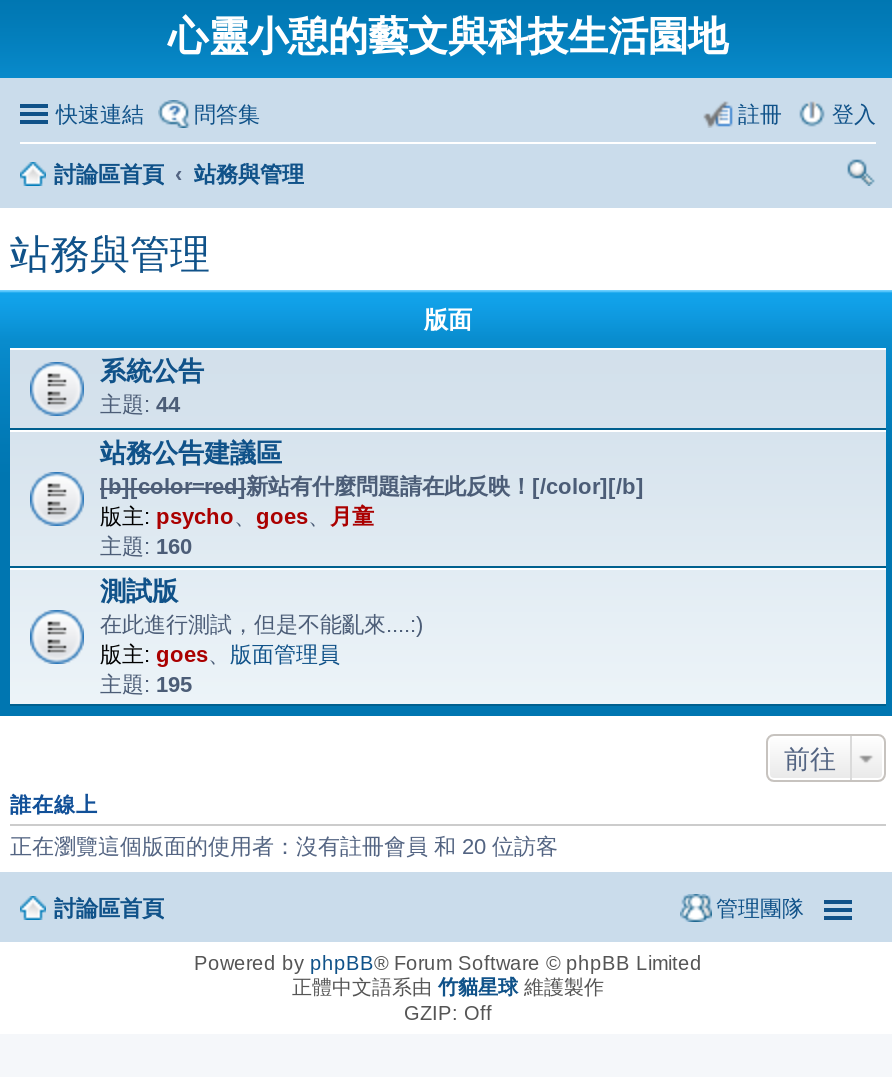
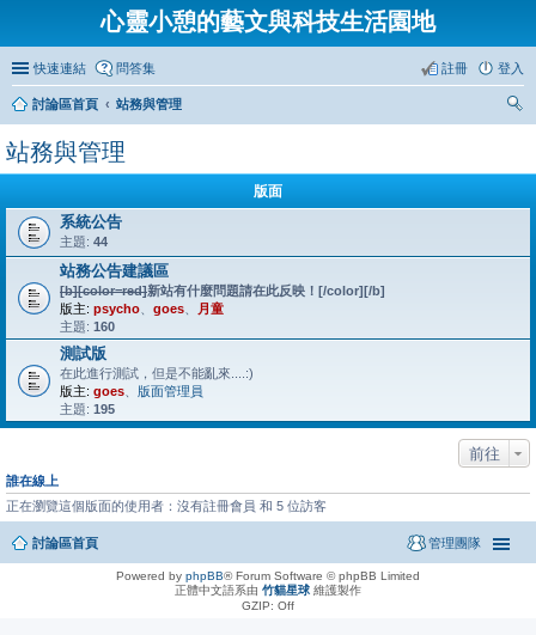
[10,834,558,858] 正在瀏覽這個版面的使用者：沒有註冊會員 和 20 位訪客 -> [6,499,327,513] 正在瀏覽這個版面的使用者：沒有註冊會員 和 5 位訪客

